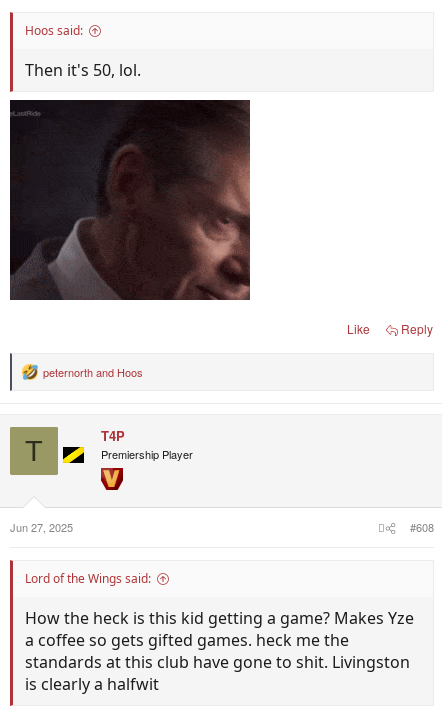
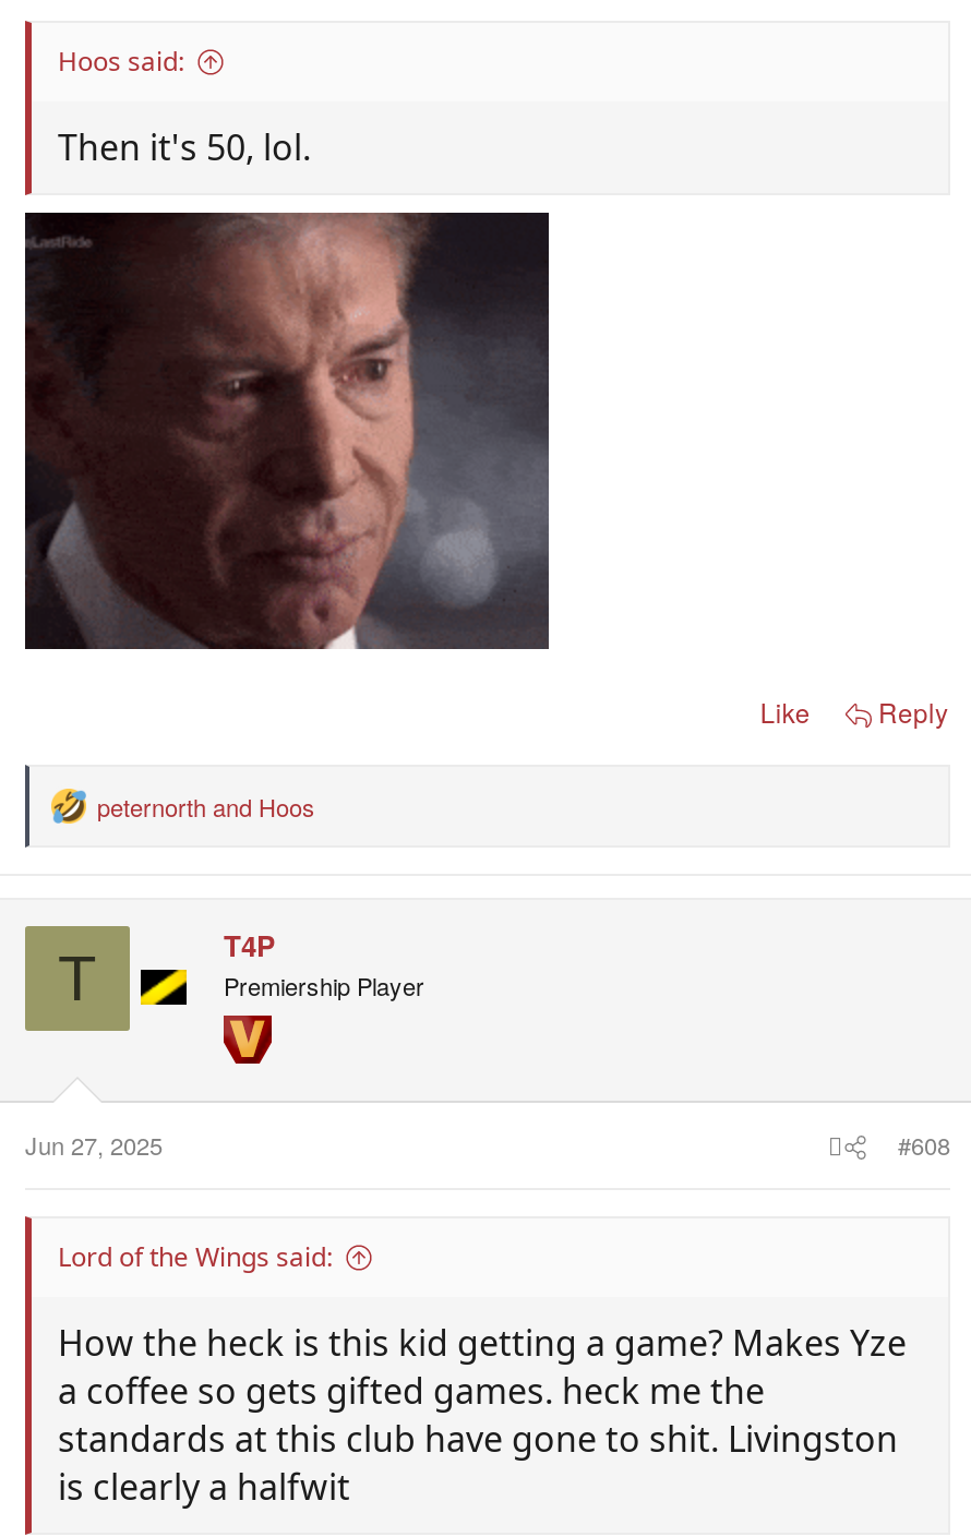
[11,99,251,301] [image] -> [27,211,551,649] [image]

